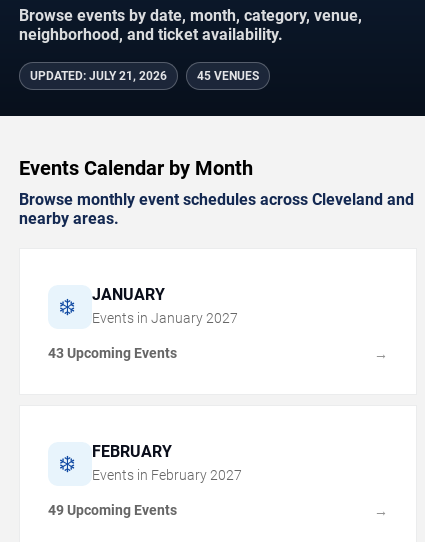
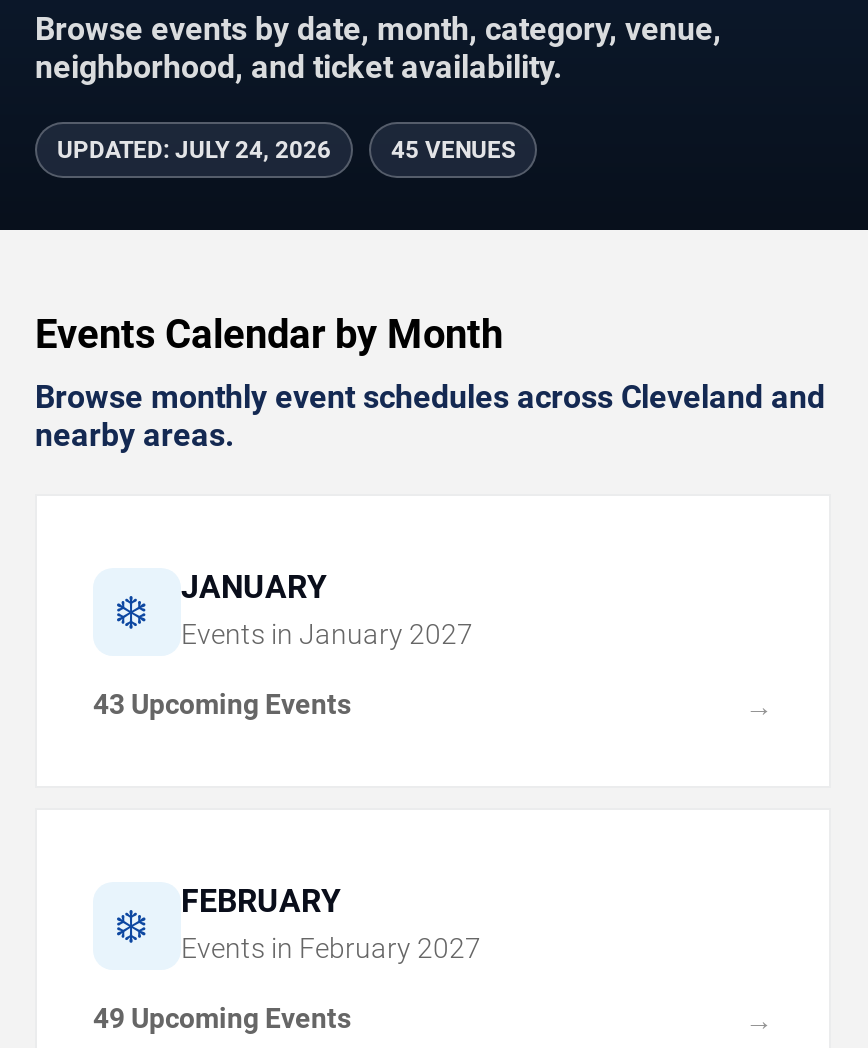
[30,69,167,83] UPDATED: JULY 21, 2026 -> [57,137,331,165] UPDATED: JULY 24, 2026

